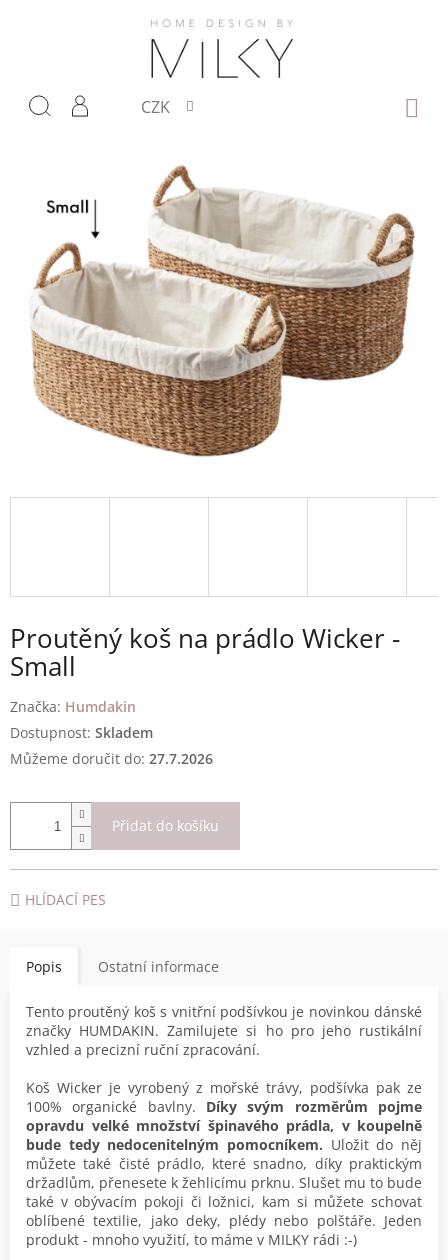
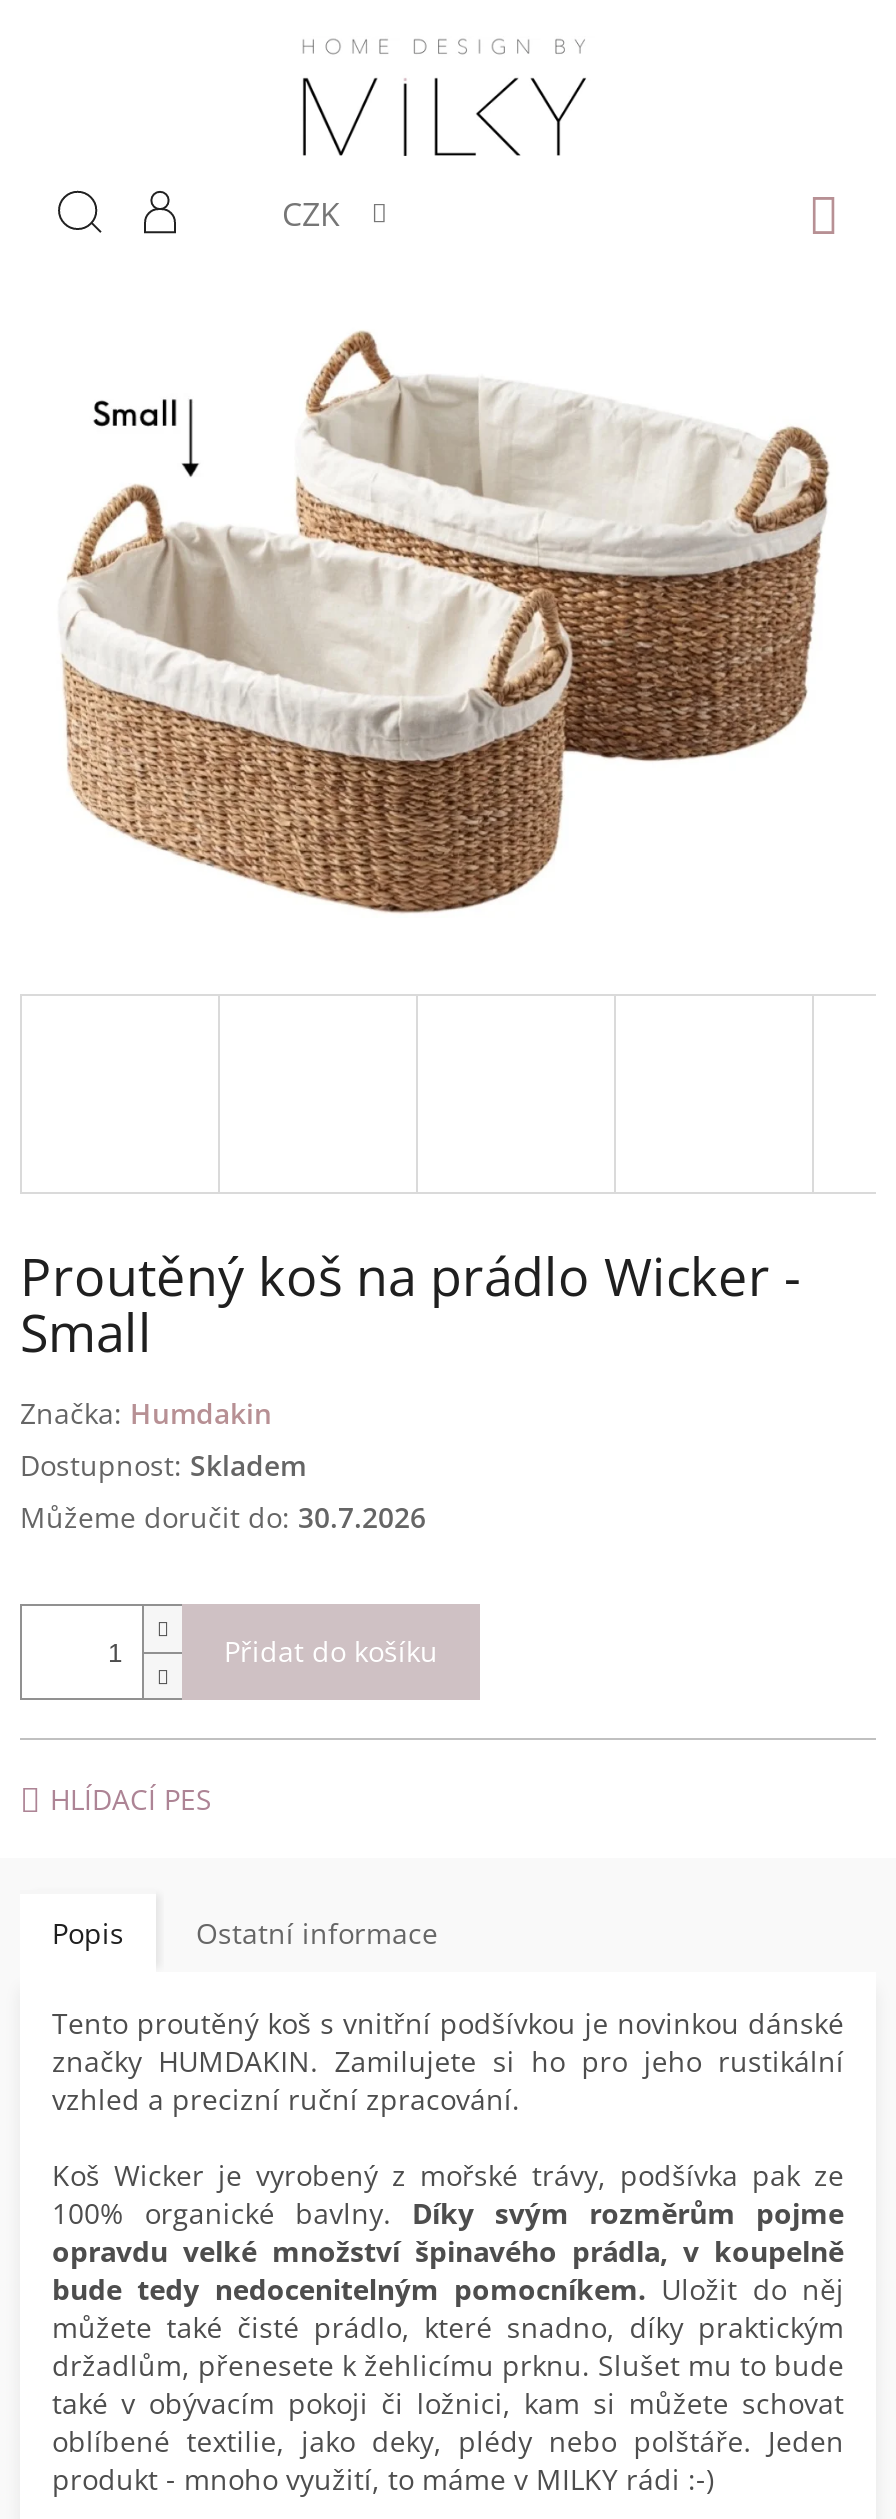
[10,749,213,768] Můžeme doručit do: 27.7.2026 -> [20,1499,426,1537] Můžeme doručit do: 30.7.2026

